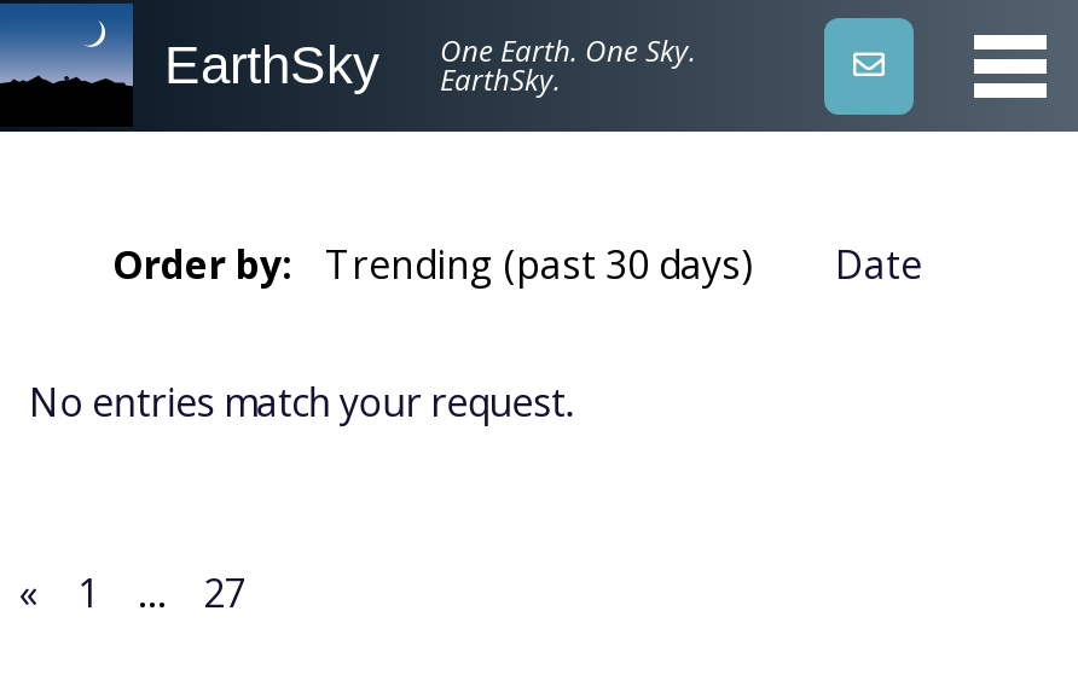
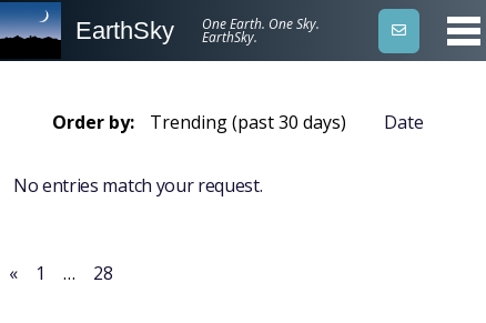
[203,567,247,620] 27 -> [93,261,113,286] 28

